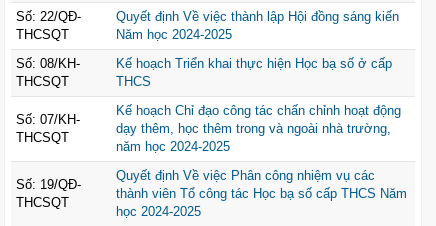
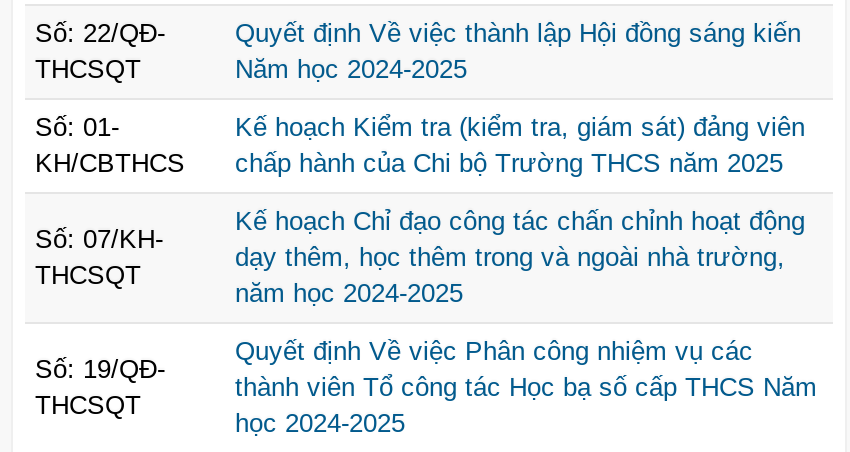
[16,56,80,89] Số: 08/KH- | THCSQT -> [35,111,185,177] Số: 01- | KH/CBTHCS
[116,56,392,89] Kế hoạch Triển khai thực hiện Học bạ số ở cấp | THCS -> [235,111,805,177] Kế hoạch Kiểm tra (kiểm tra, giám sát) đảng viên | chấp hành của Chi bộ Trường THCS năm 2025

